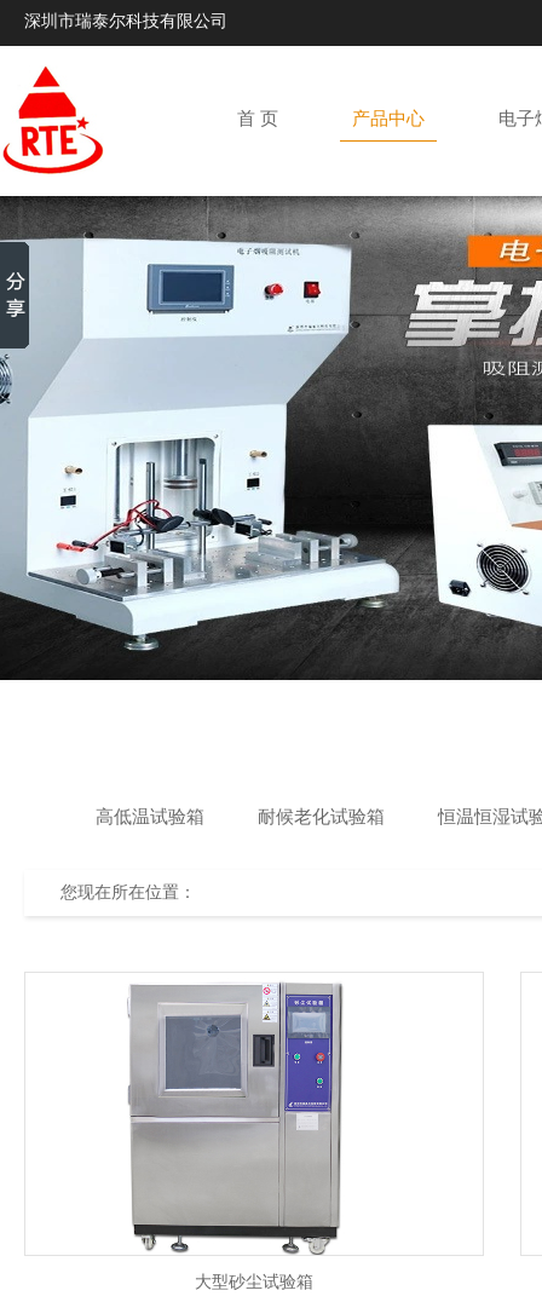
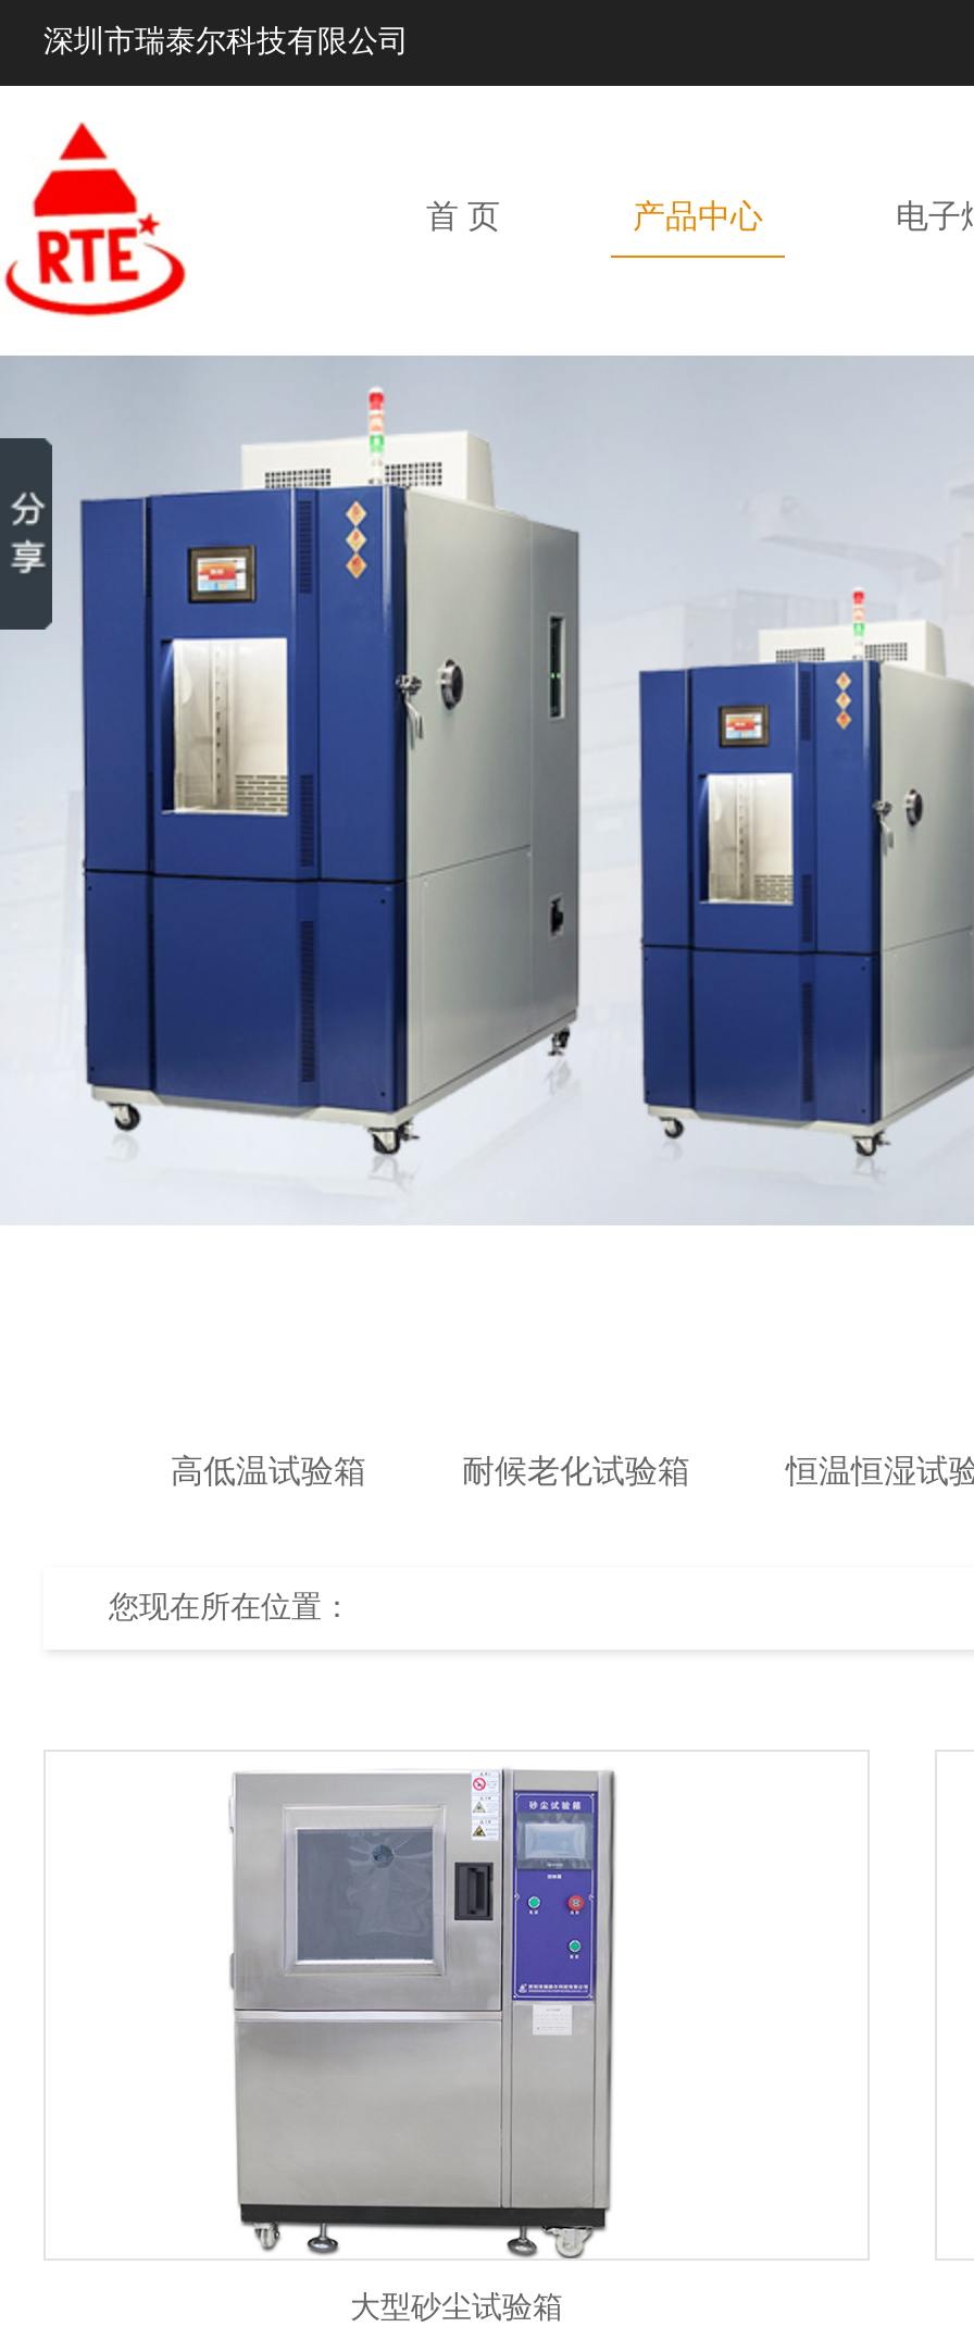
[4,195,538,681] [image] -> [7,356,967,1225] [image]

